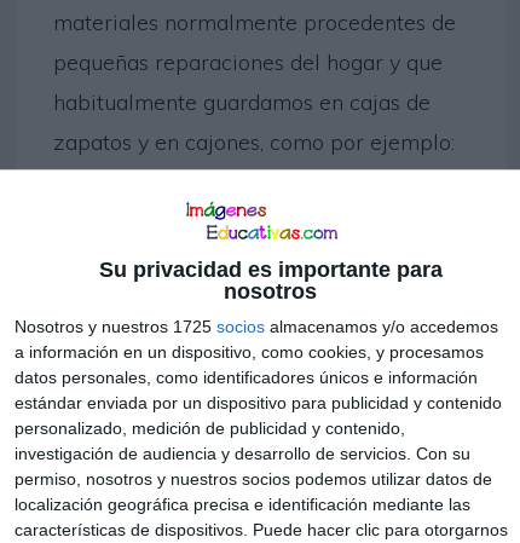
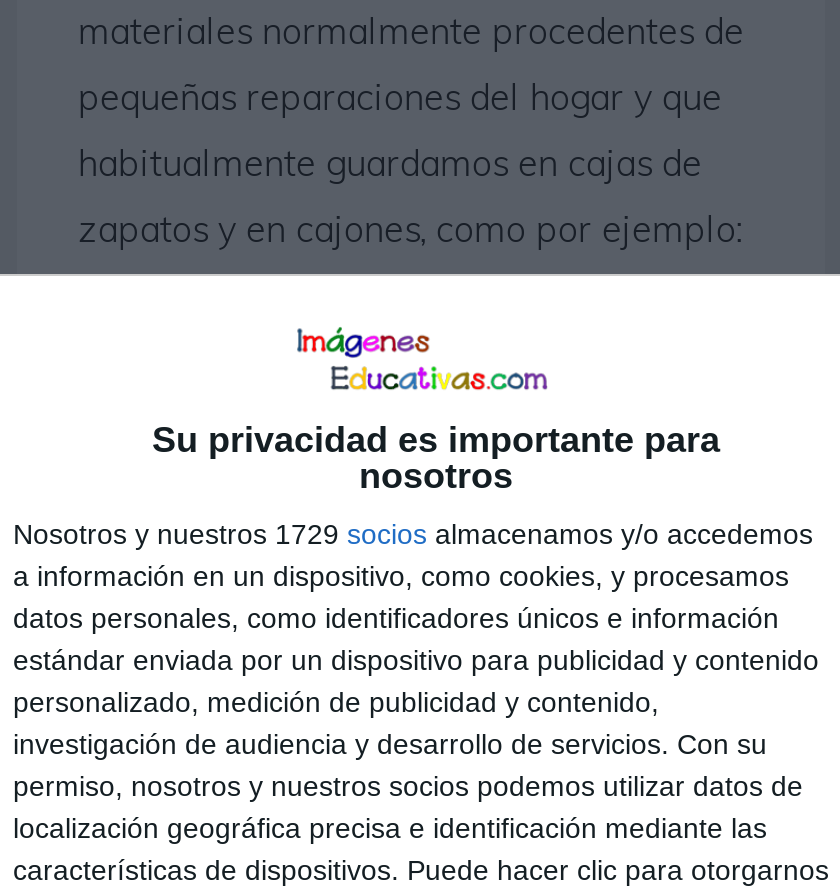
[15,317,498,336] Nosotros y nuestros 1725 socios almacenamos y/o accedemos -> [13,518,813,550] Nosotros y nuestros 1729 socios almacenamos y/o accedemos

